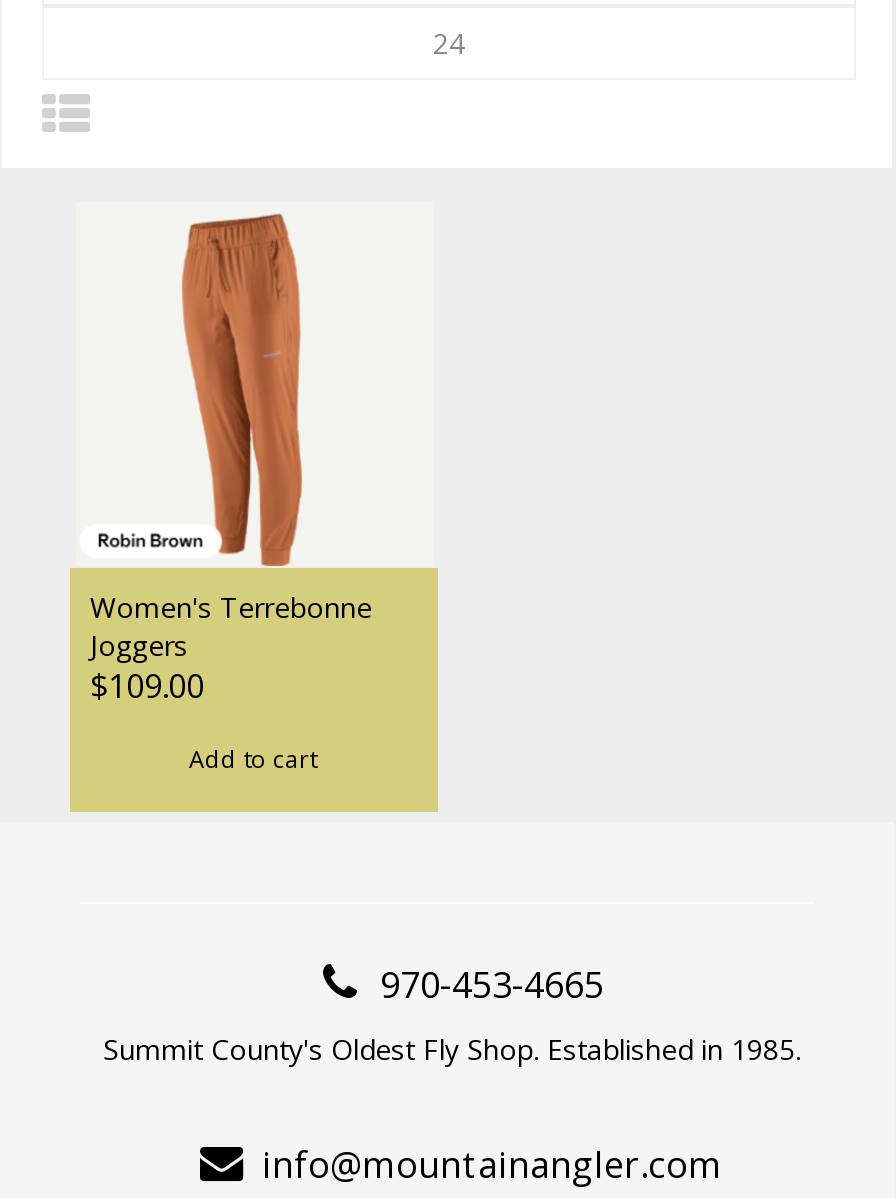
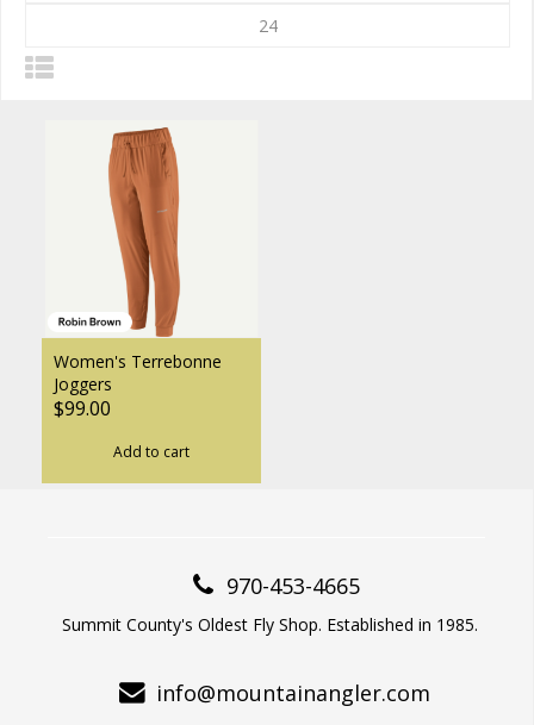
[90,663,204,707] $109.00 -> [54,395,111,421] $99.00

